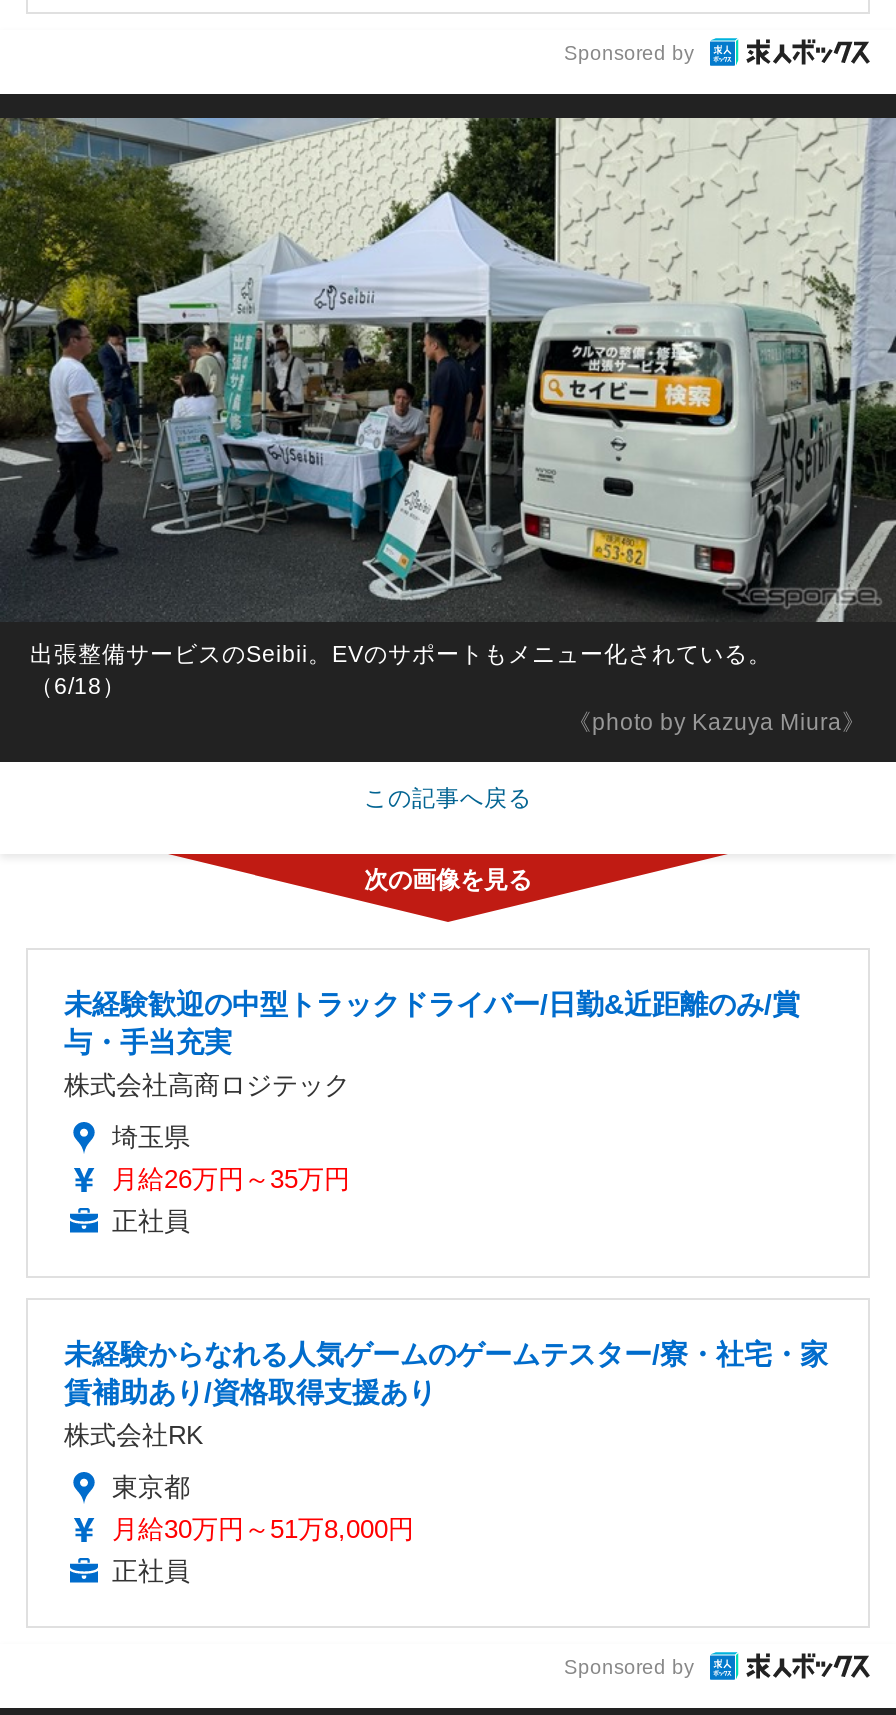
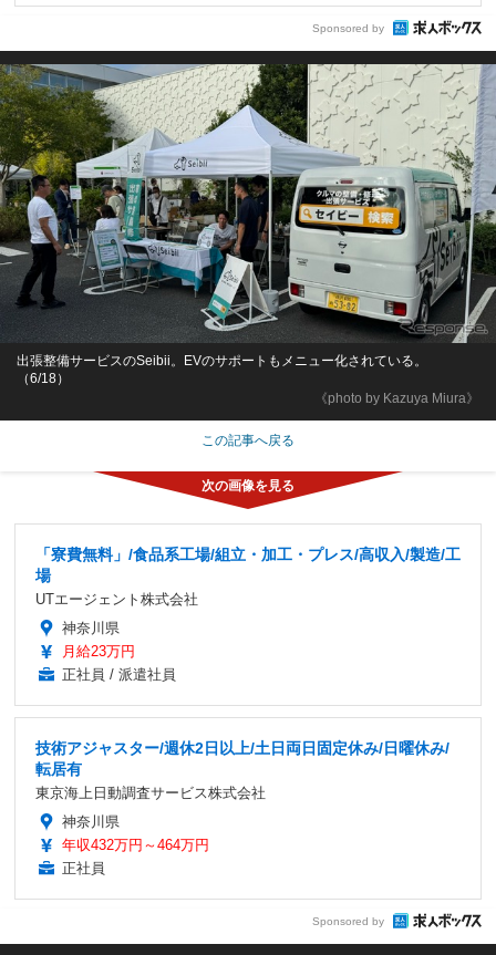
[64,989,800,1101] 未経験歓迎の中型トラックドライバー/日勤&近距離のみ/賞 | 与・手当充実 | 株式会社高商ロジテック -> [35,546,461,608] 「寮費無料」/食品系工場/組立・加工・プレス/高収入/製造/工 | 場 | UTエージェント株式会社
[112,1123,350,1237] 埼玉県 | 月給26万円～35万円 | 正社員 -> [62,620,176,683] 神奈川県 | 月給23万円 | 正社員 / 派遣社員
[64,1339,828,1451] 未経験からなれる人気ゲームのゲームテスター/寮・社宅・家 | 賃補助あり/資格取得支援あり | 株式会社RK -> [35,740,449,802] 技術アジャスター/週休2日以上/土日両日固定休み/日曜休み/ | 転居有 | 東京海上日動調査サービス株式会社
[112,1473,414,1545] 東京都 | 月給30万円～51万8,000円 -> [62,814,209,854] 神奈川県 | 年収432万円～464万円

